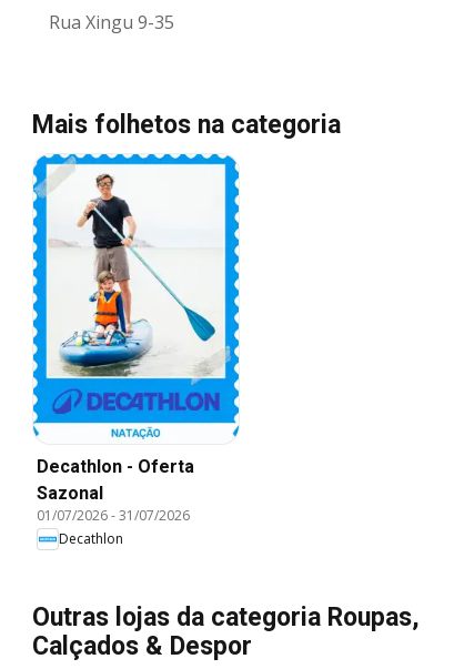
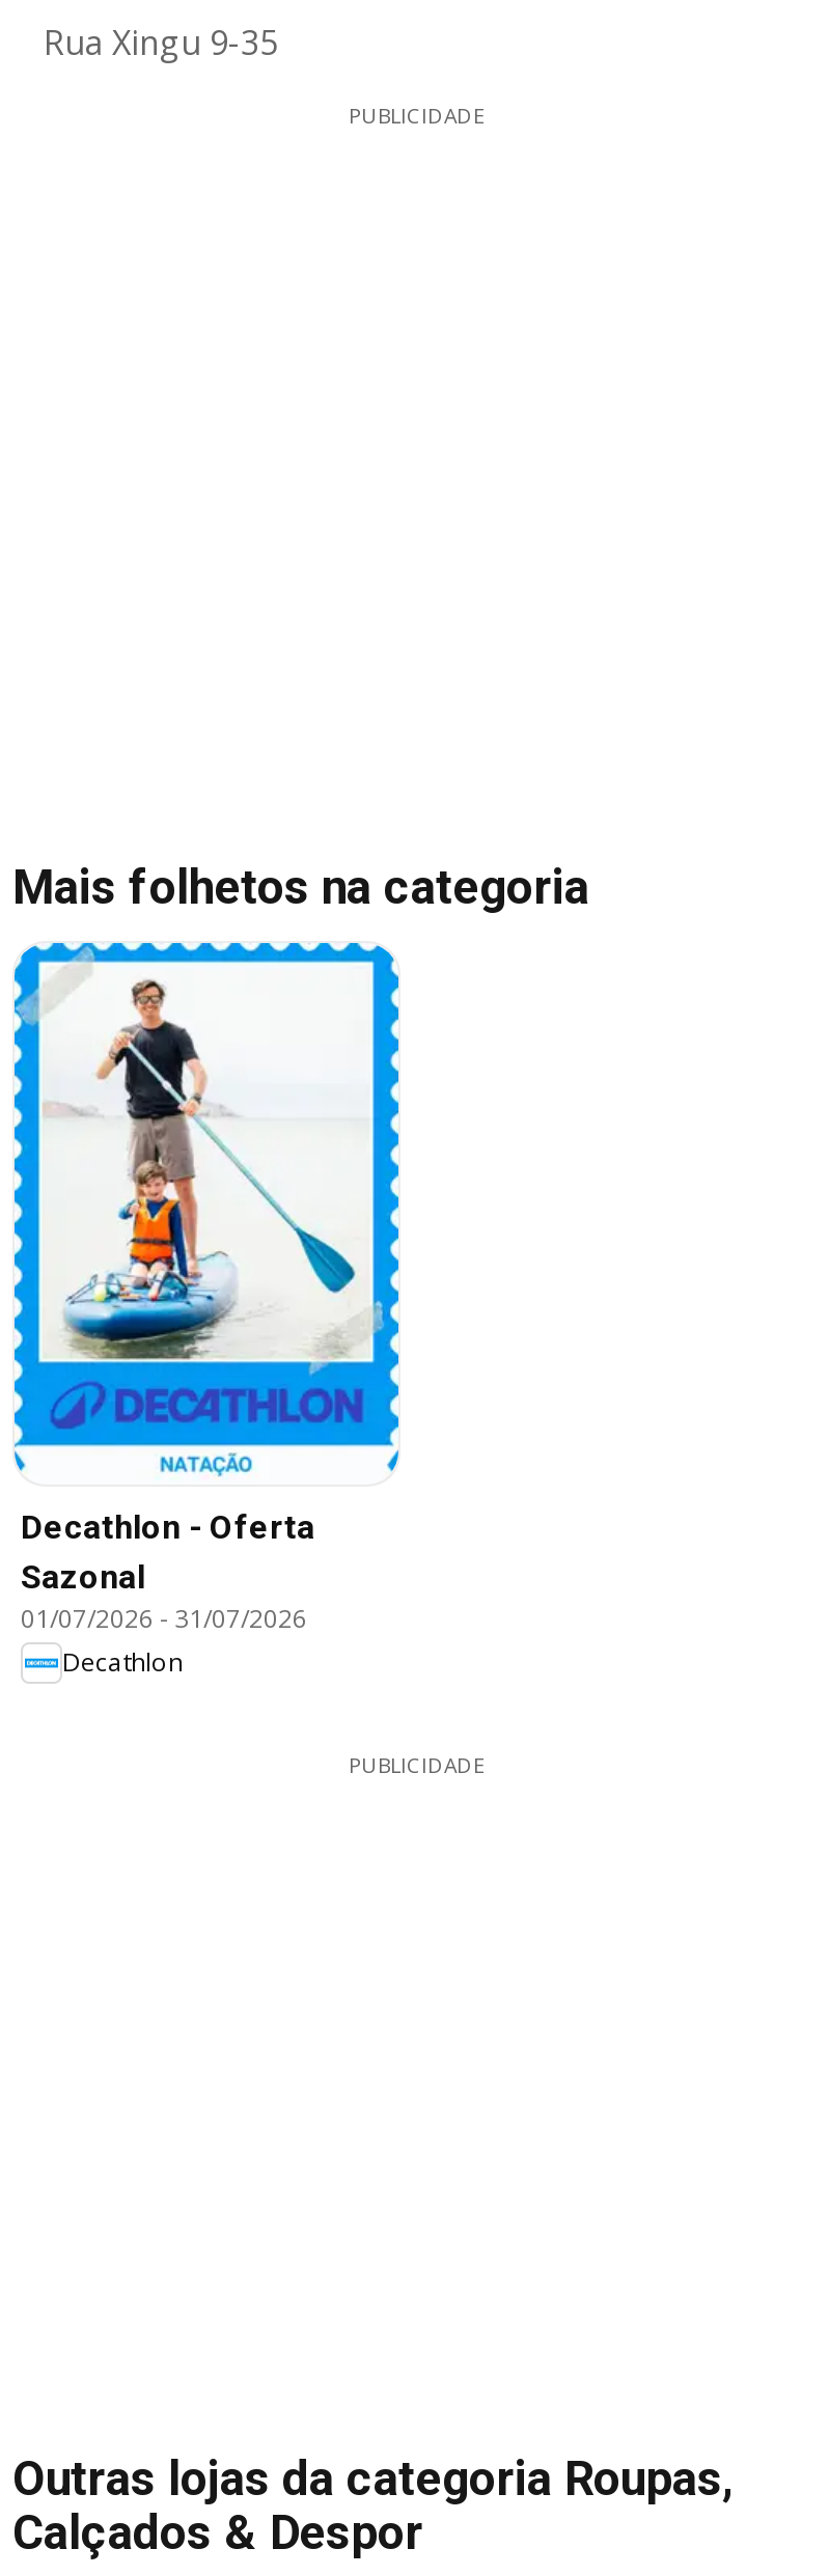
none -> [349,100,486,129] PUBLICIDADE
none -> [349,1750,486,1779] PUBLICIDADE

